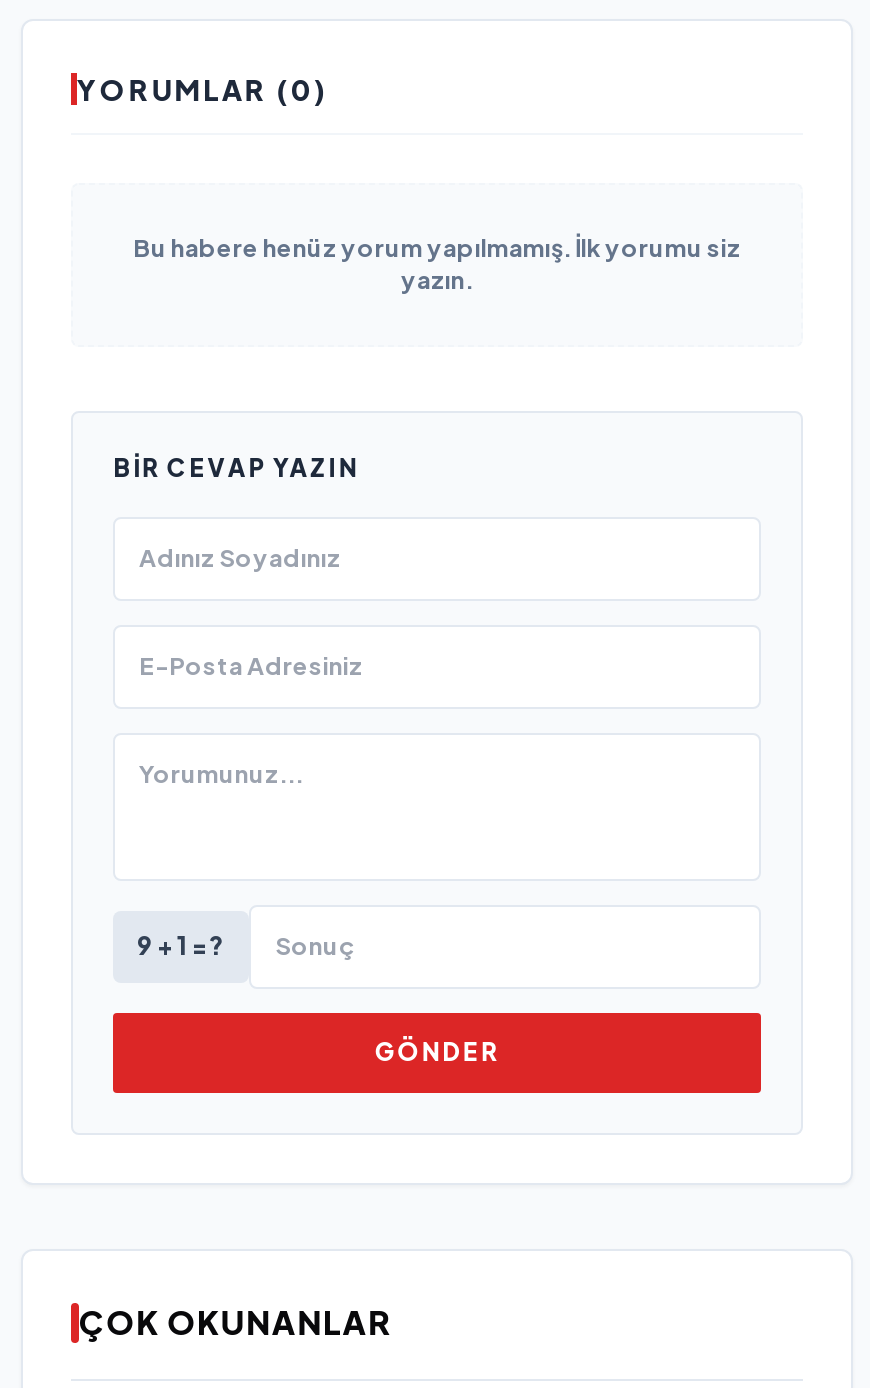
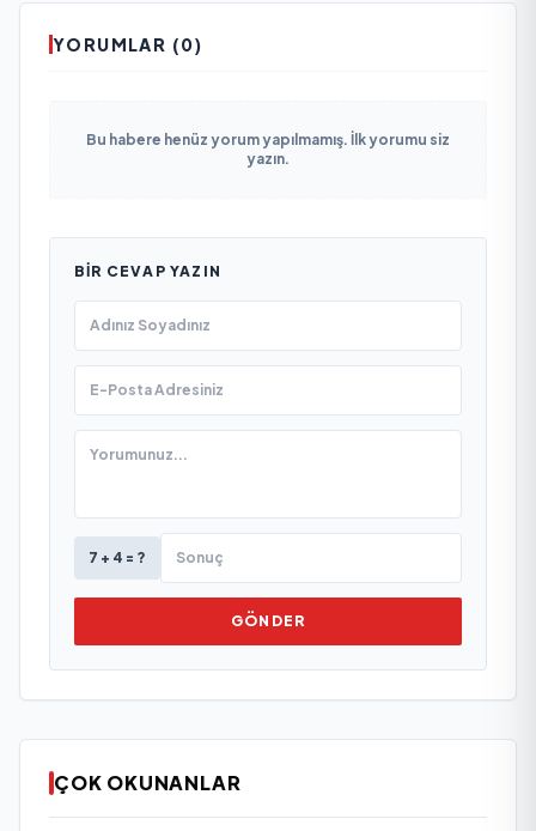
[137,931,225,961] 9 + 1 = ? -> [89,548,146,566] 7 + 4 = ?

